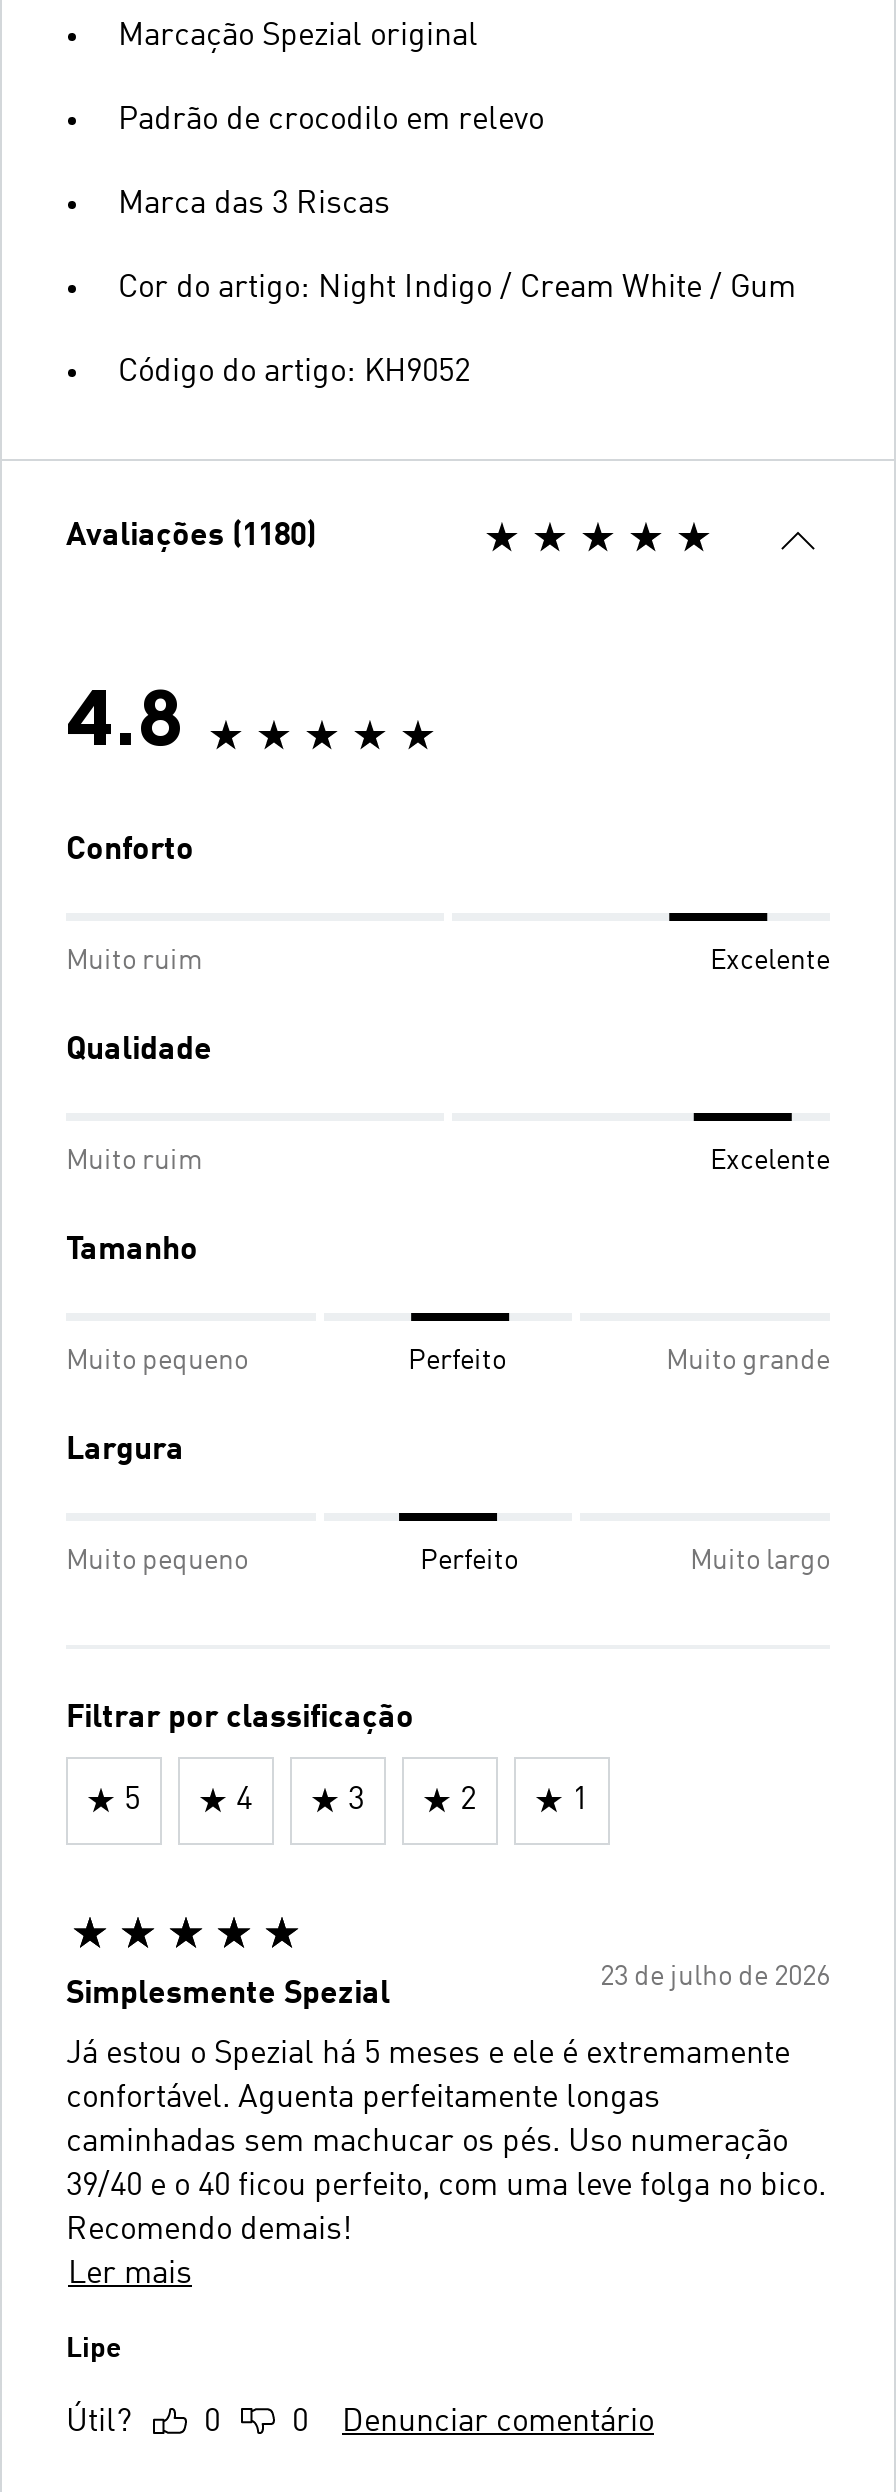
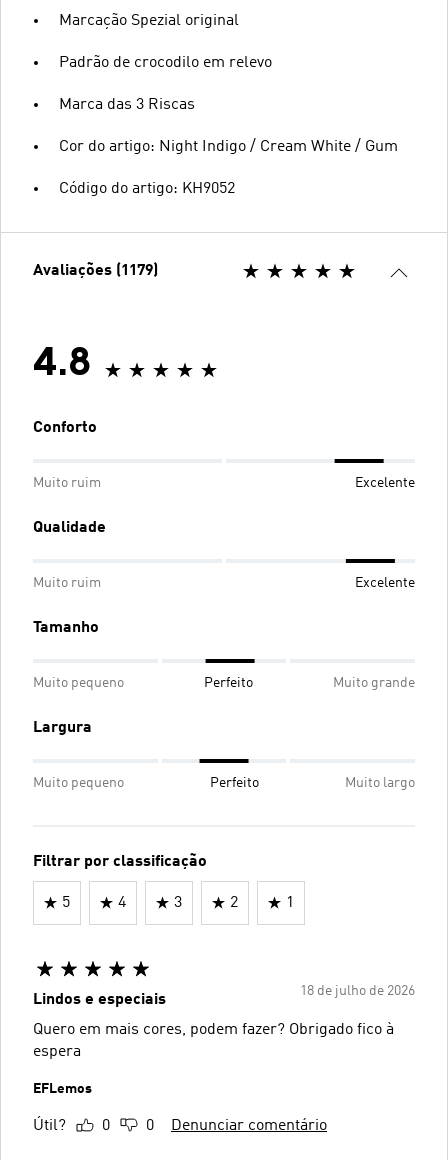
[66,521,316,553] Avaliações (1180) -> [33,263,158,279] Avaliações (1179)
[66,1963,830,2011] 23 de julho de 2026 | Simplesmente Spezial -> [33,984,415,1008] 18 de julho de 2026 | Lindos e especiais
[66,2039,826,2291] Já estou o Spezial há 5 meses e ele é extremamente | confortável. Aguenta perfeitamente longas | caminhadas sem machucar os pés. Uso numeração | 39/40 e o 40 ficou perfeito, com uma leve folga no bico. | Recomendo demais! | Ler mais -> [33,1022,394,1060] Quero em mais cores, podem fazer? Obrigado fico à | espera
[66,2335,122,2363] Lipe -> [33,1082,92,1096] EFLemos

